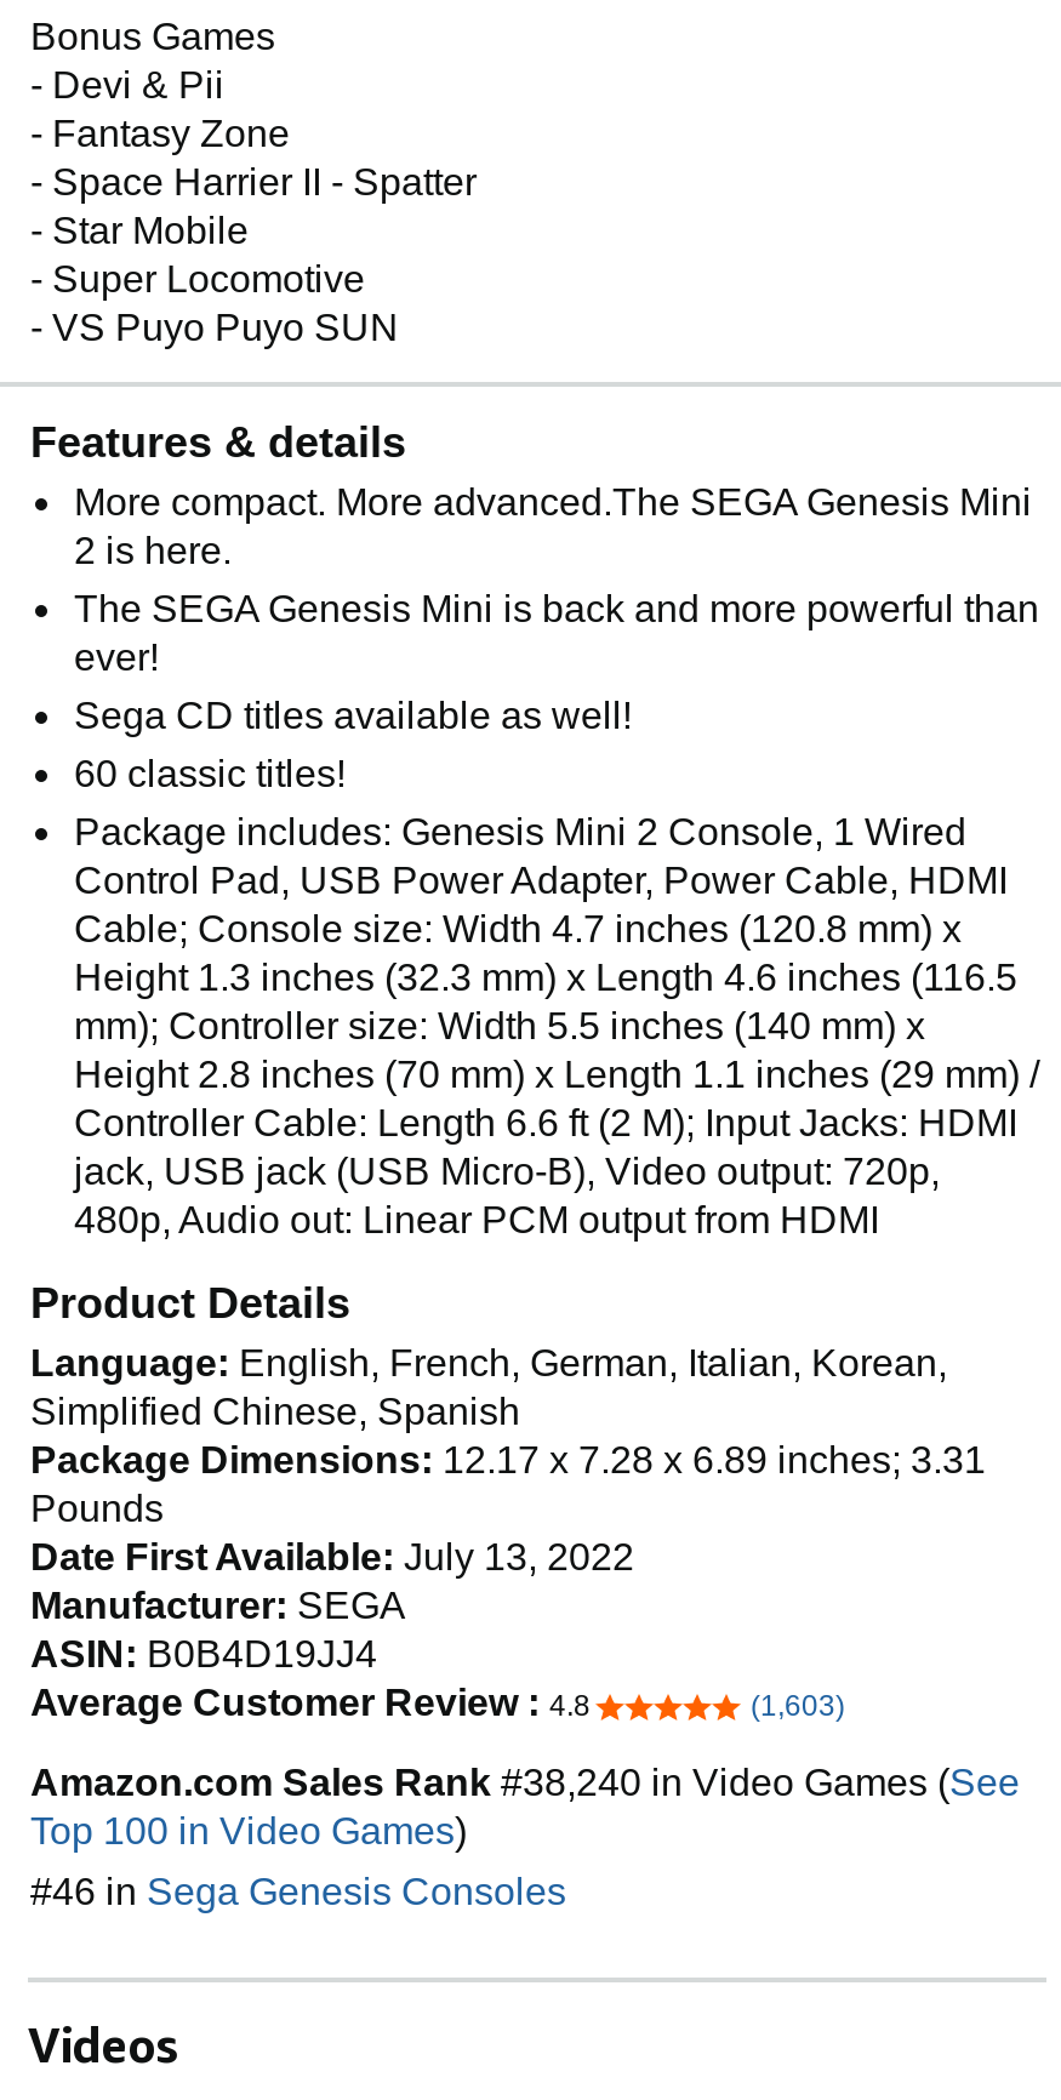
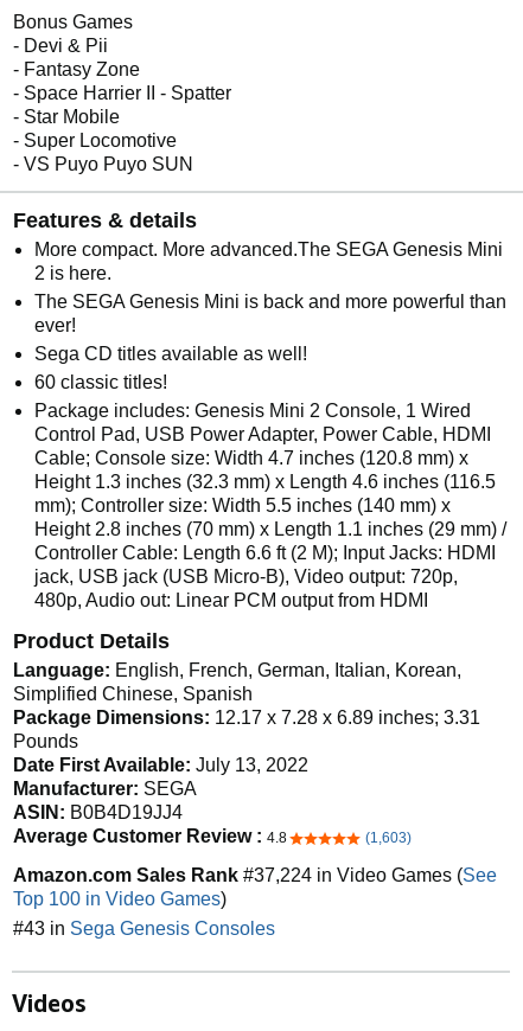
[30,1762,1020,1803] Amazon.com Sales Rank #38,240 in Video Games (See -> [13,865,497,885] Amazon.com Sales Rank #37,224 in Video Games (See
[30,1871,566,1912] #46 in Sega Genesis Consoles -> [13,919,275,939] #43 in Sega Genesis Consoles

